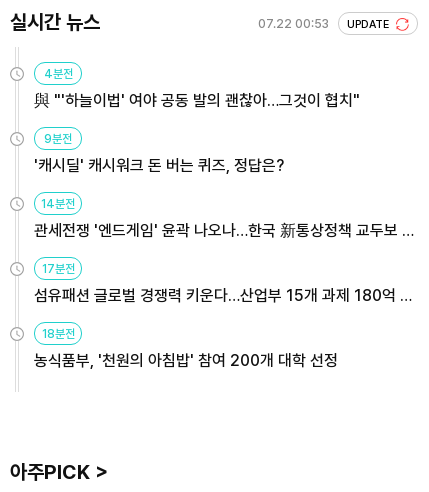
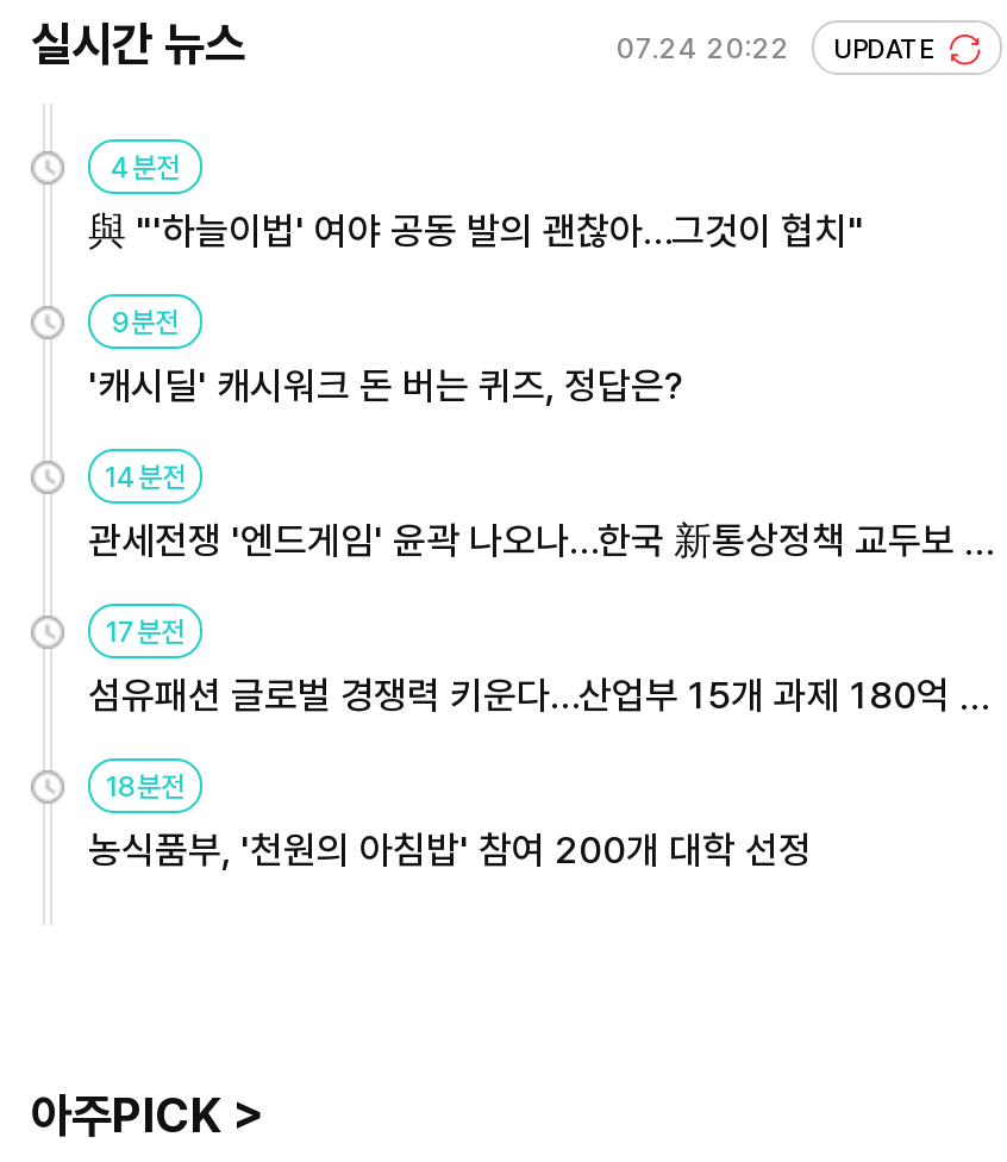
[258,17,392,31] 07.22 00:53 UPDATE -> [617,33,940,66] 07.24 20:22 UPDATE

